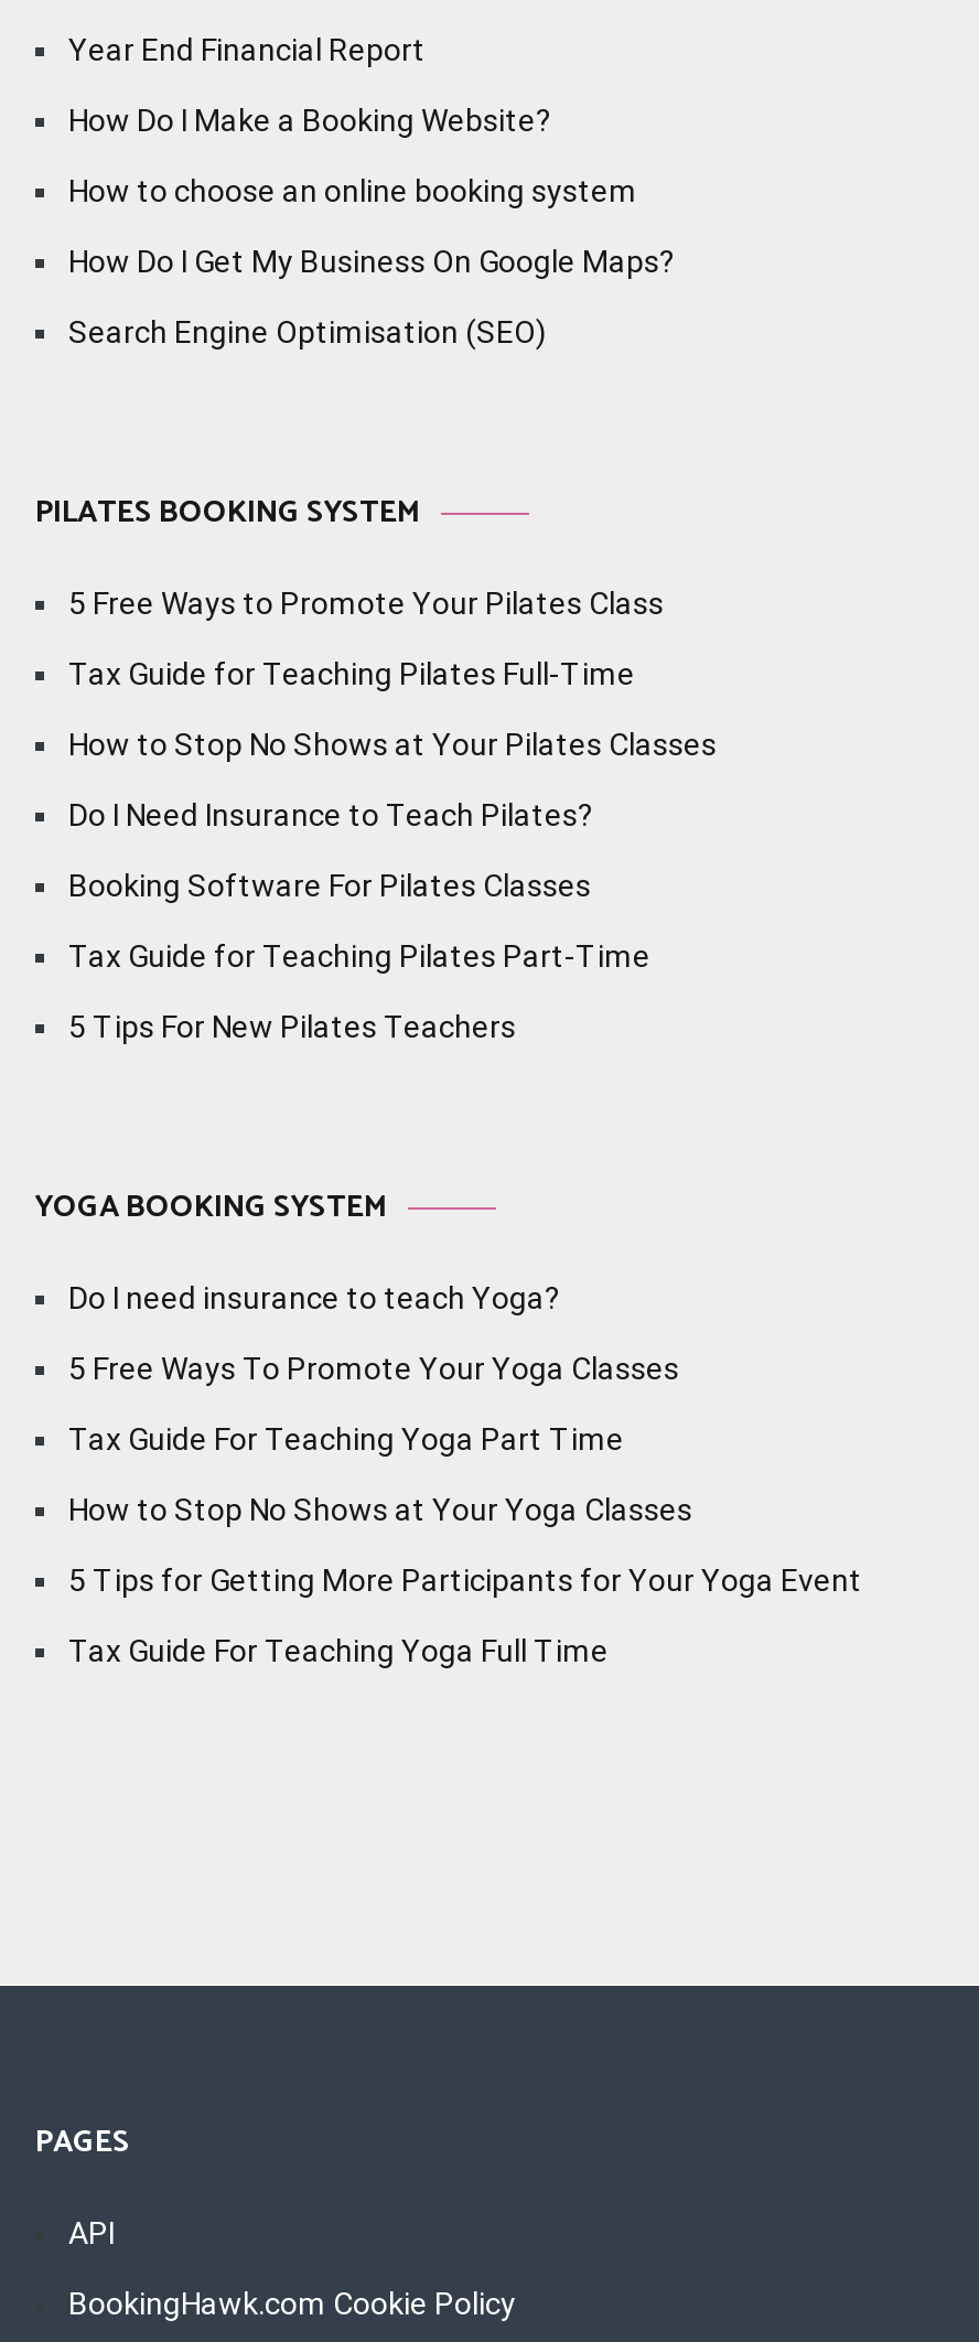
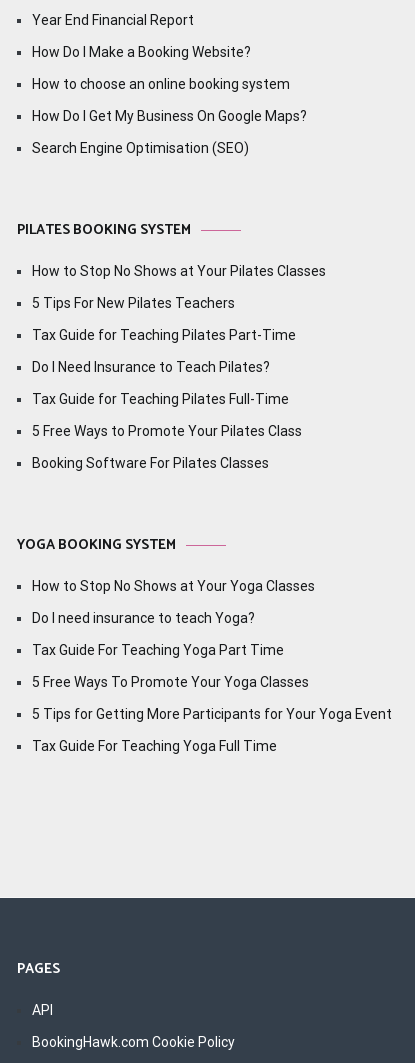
moved [68,585,664,691] -> [32,391,302,439]: Tax Guide for Teaching Pilates Full-Time | 5 Free Ways to Promote Your Pilates Class
moved [68,727,717,762] -> [32,263,326,279]: How to Stop No Shows at Your Pilates Classes
moved [68,797,650,974] -> [32,327,296,375]: Tax Guide for Teaching Pilates Part-Time | Do I Need Insurance to Teach Pilates?
moved [68,868,591,903] -> [32,455,269,471]: Booking Software For Pilates Classes
moved [68,1009,516,1044] -> [32,295,235,311]: 5 Tips For New Pilates Teachers
moved [68,1280,679,1457] -> [32,610,309,690]: Do I need insurance to teach Yoga? | Tax Guide For Teaching Yoga Part Time | 5 Free Ways To Promote Your Yoga Classes
moved [68,1492,692,1527] -> [32,578,315,594]: How to Stop No Shows at Your Yoga Classes

